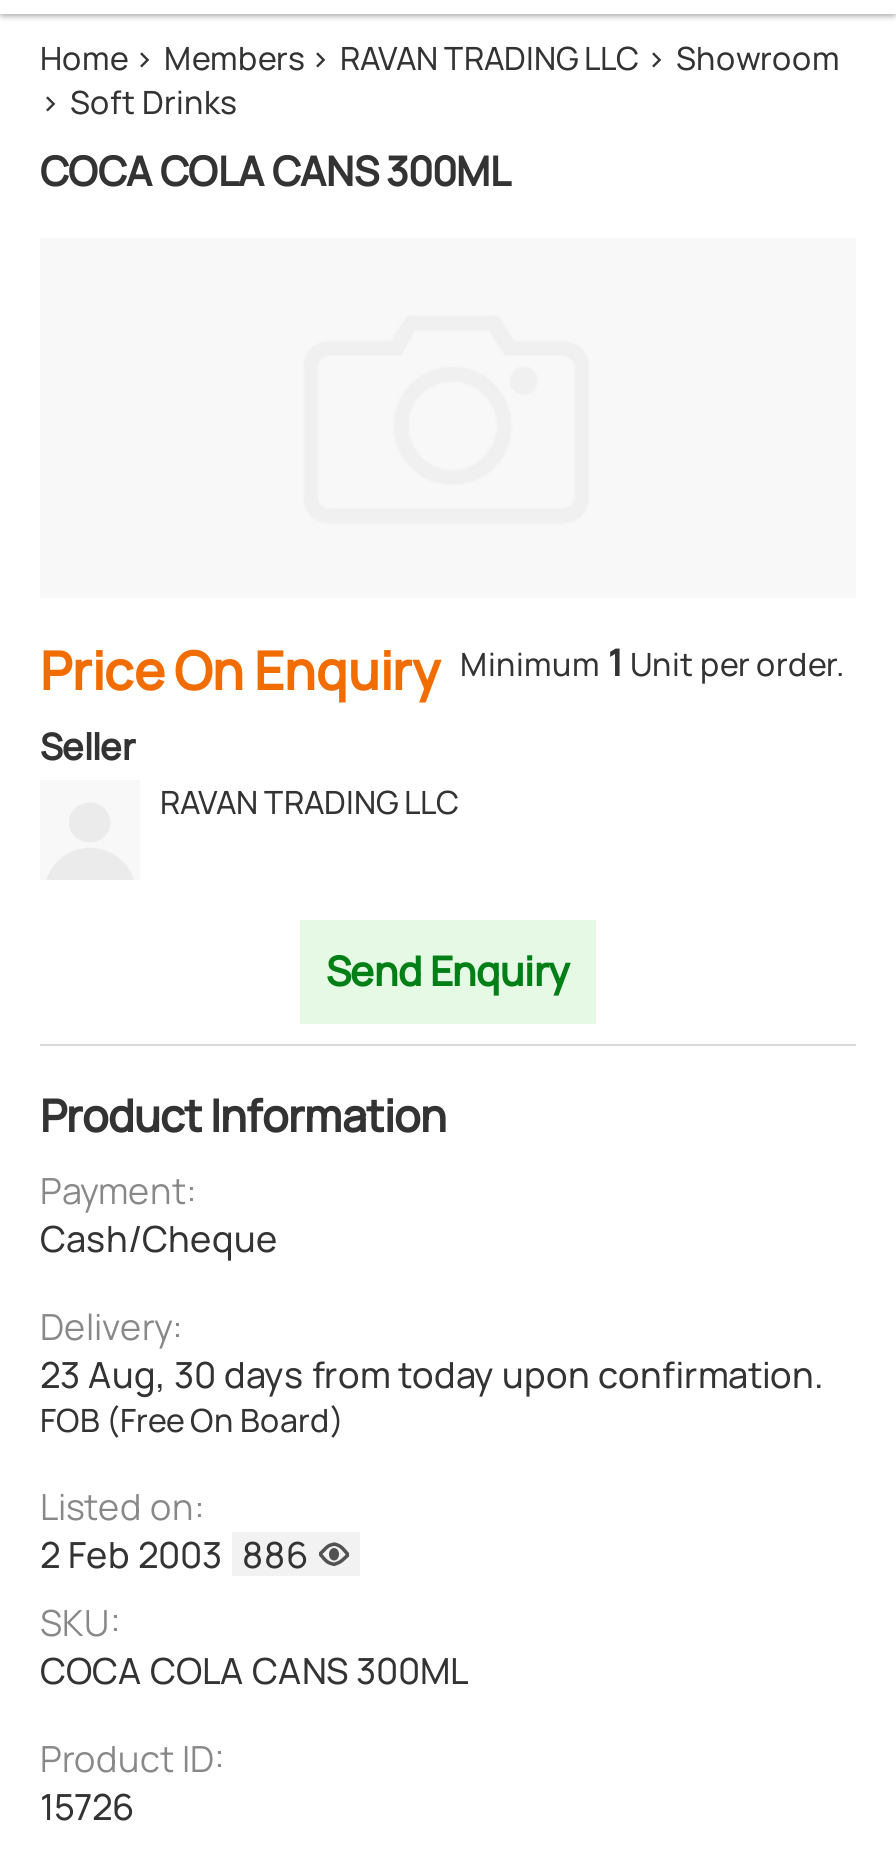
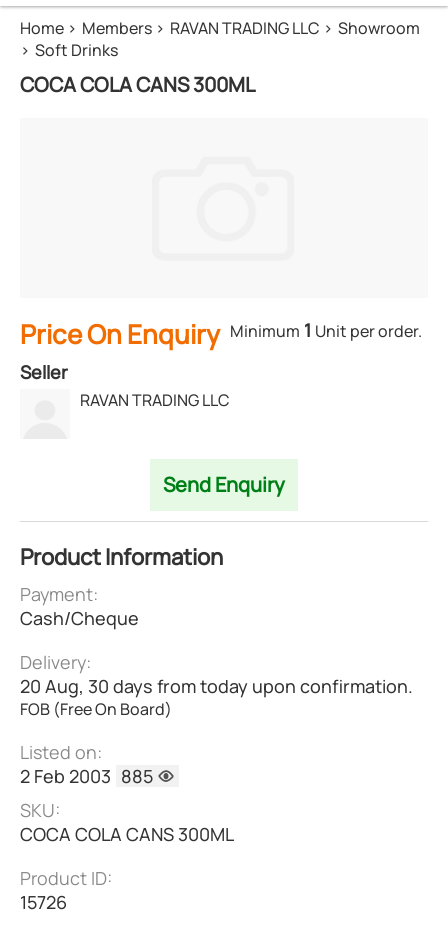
[40,1350,824,1398] 23 Aug, 30 days from today upon confirmation. -> [20,674,413,698] 20 Aug, 30 days from today upon confirmation.
[40,1530,308,1578] 2 Feb 2003 886 -> [20,764,153,788] 2 Feb 2003 885

